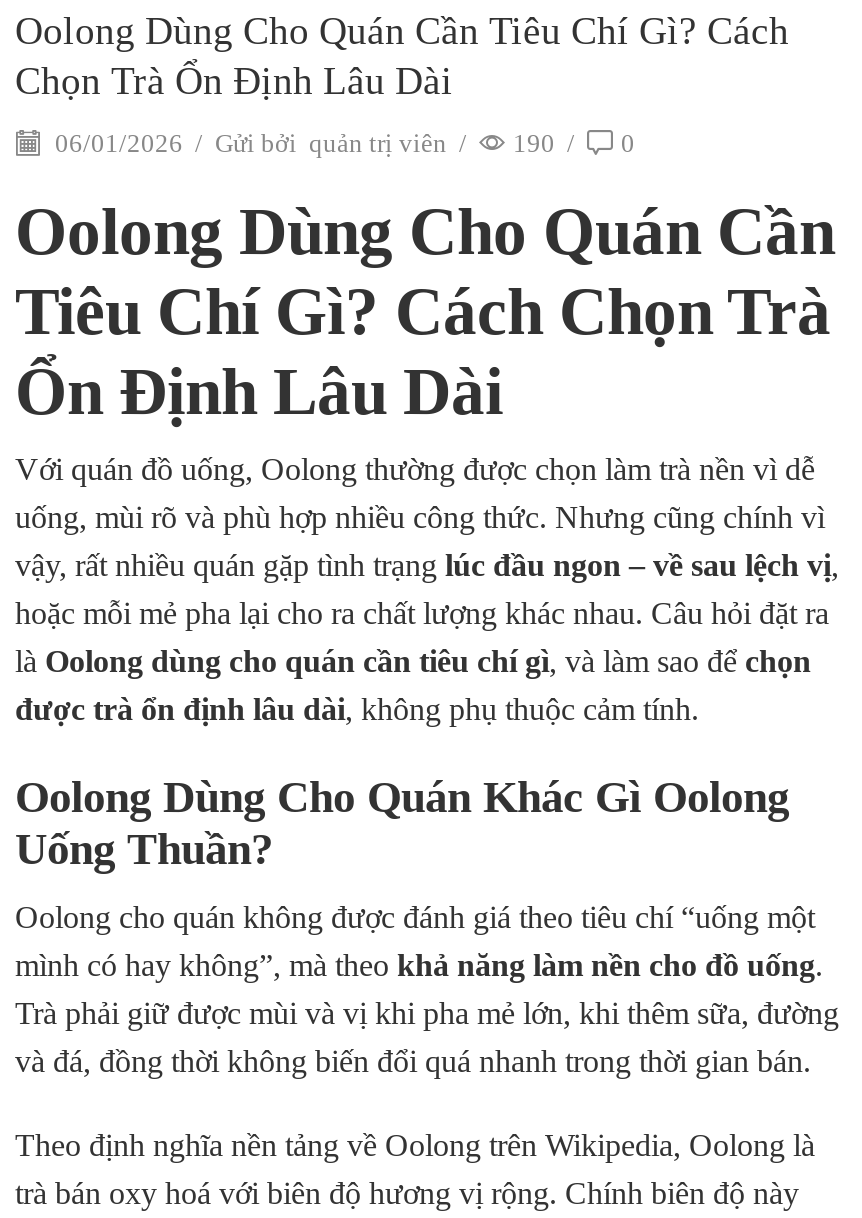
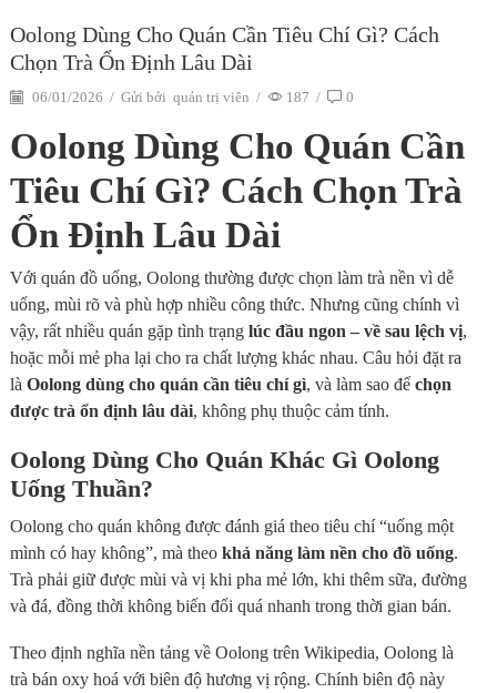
[49,128,635,158] 06/01/2026 / Gửi bởi quản trị viên / 190 / 0 -> [29,88,354,105] 06/01/2026 / Gửi bởi quản trị viên / 187 / 0

